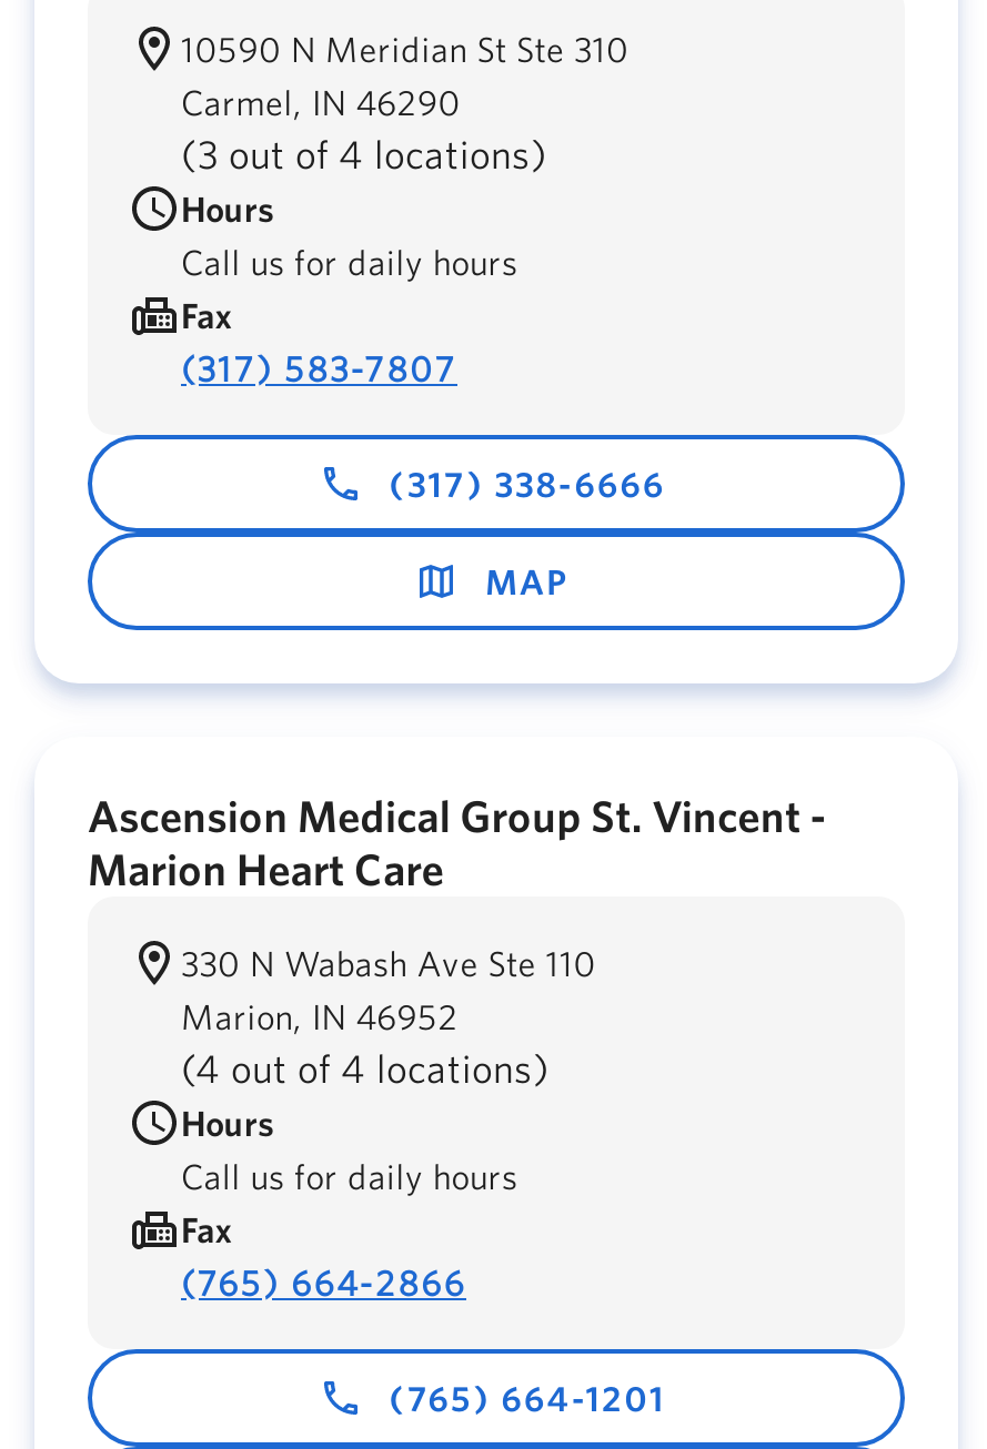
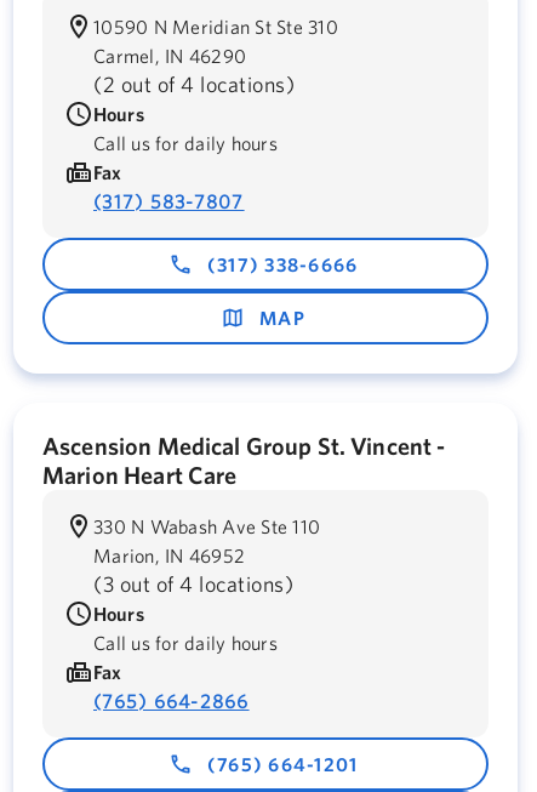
moved [181,131,547,178] -> [93,571,293,597]: (3 out of 4 locations)
none -> [93,72,295,97] (2 out of 4 locations)
[181,1045,550,1092] (4 out of 4 locations) -> none

